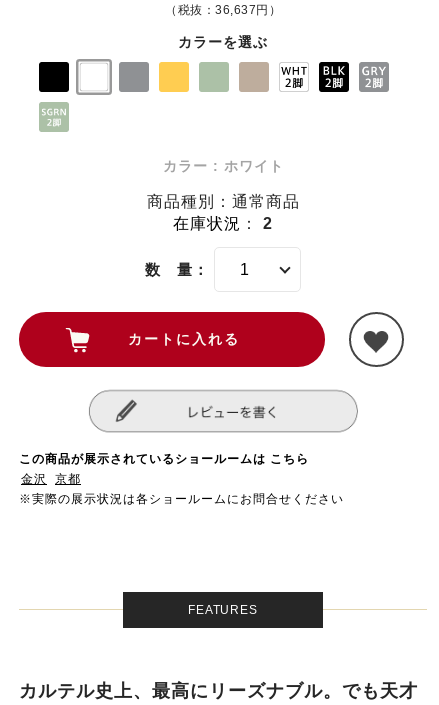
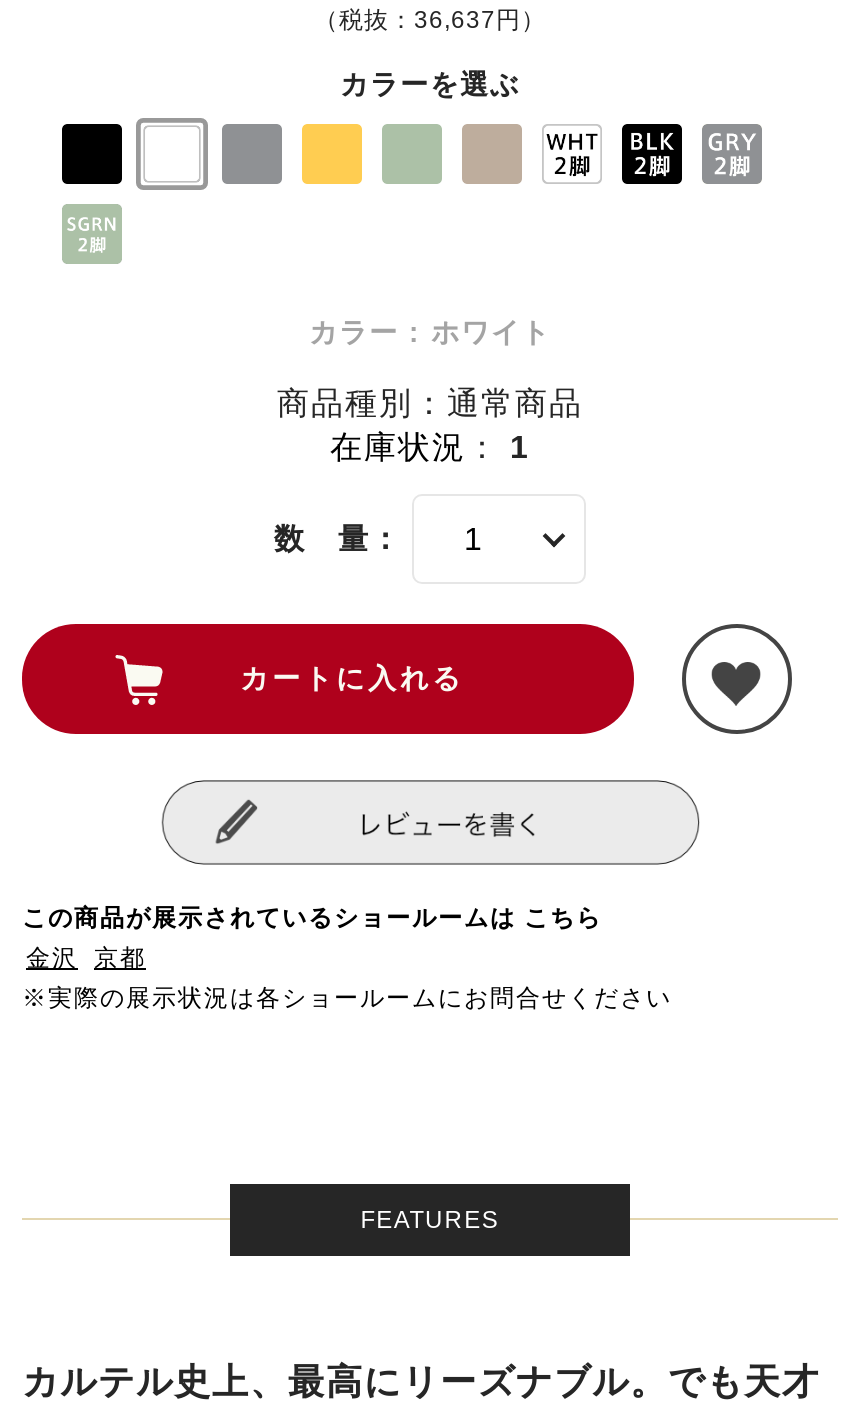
[173,215,273,232] 在庫状況：2 -> [330,430,530,464] 在庫状況：1

